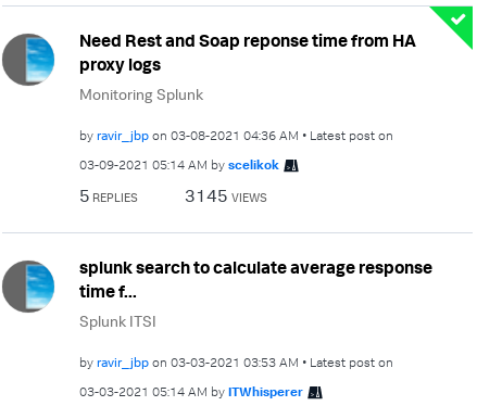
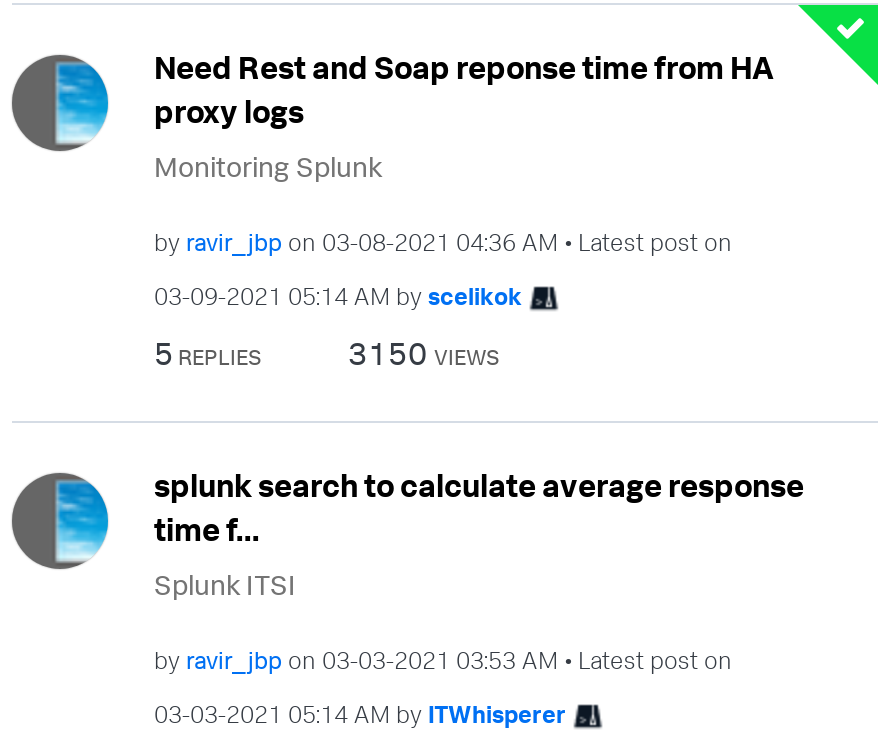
[185,184,267,206] 3145 VIEWS -> [348,332,500,372] 3150 VIEWS

